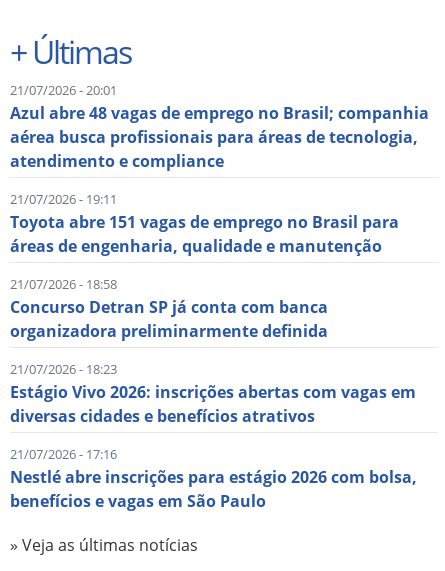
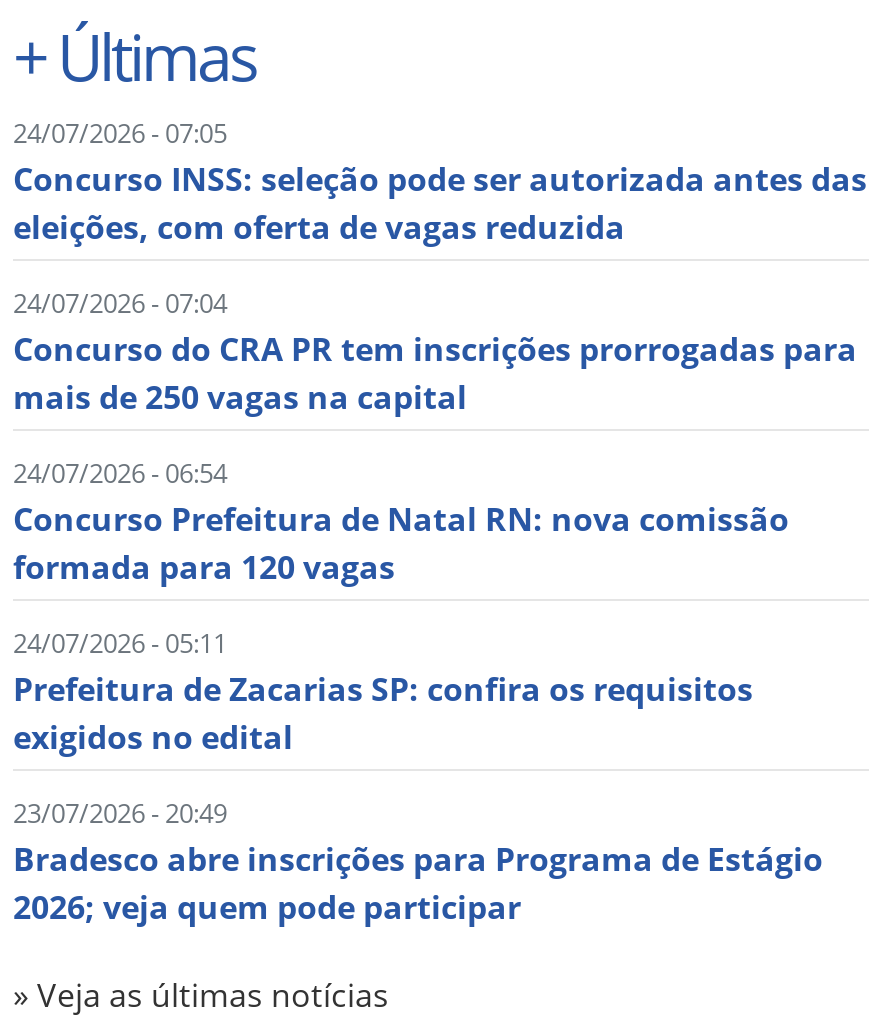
[10,81,429,172] 21/07/2026 - 20:01 | Azul abre 48 vagas de emprego no Brasil; companhia | aérea busca profissionais para áreas de tecnologia, | atendimento e compliance -> [13,115,867,249] 24/07/2026 - 07:05 | Concurso INSS: seleção pode ser autorizada antes das | eleições, com oferta de vagas reduzida
[10,190,399,257] 21/07/2026 - 19:11 | Toyota abre 151 vagas de emprego no Brasil para | áreas de engenharia, qualidade e manutenção -> [13,285,857,419] 24/07/2026 - 07:04 | Concurso do CRA PR tem inscrições prorrogadas para | mais de 250 vagas na capital
[10,275,328,342] 21/07/2026 - 18:58 | Concurso Detran SP já conta com banca | organizadora preliminarmente definida -> [13,455,789,589] 24/07/2026 - 06:54 | Concurso Prefeitura de Natal RN: nova comissão | formada para 120 vagas
[10,360,416,427] 21/07/2026 - 18:23 | Estágio Vivo 2026: inscrições abertas com vagas em | diversas cidades e benefícios atrativos -> [13,625,753,759] 24/07/2026 - 05:11 | Prefeitura de Zacarias SP: confira os requisitos | exigidos no edital
[10,445,417,512] 21/07/2026 - 17:16 | Nestlé abre inscrições para estágio 2026 com bolsa, | benefícios e vagas em São Paulo -> [13,795,823,929] 23/07/2026 - 20:49 | Bradesco abre inscrições para Programa de Estágio | 2026; veja quem pode participar

